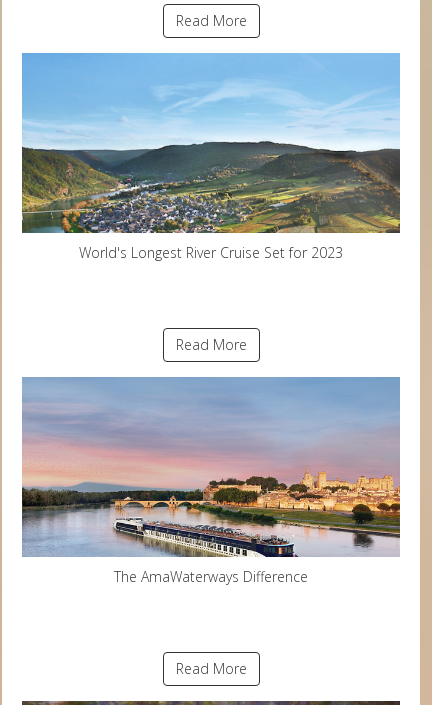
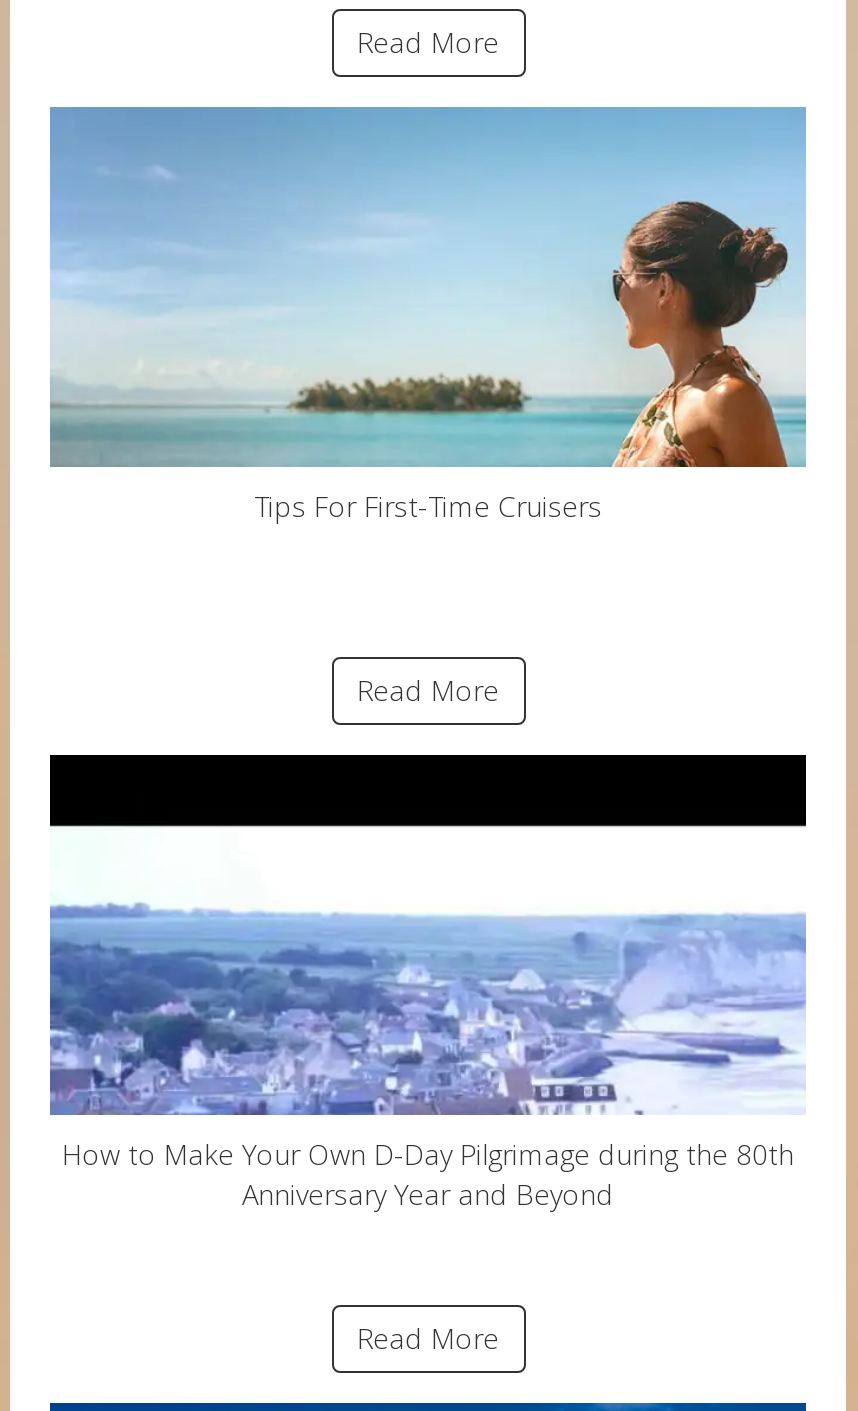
[21,53,401,262] [image] | World's Longest River Cruise Set for 2023 -> [50,109,808,526] [image] | Tips For First-Time Cruisers
[21,376,401,586] [image] | The AmaWaterways Difference -> [48,753,808,1214] [image] | How to Make Your Own D-Day Pilgrimage during the 80th | Anniversary Year and Beyond

